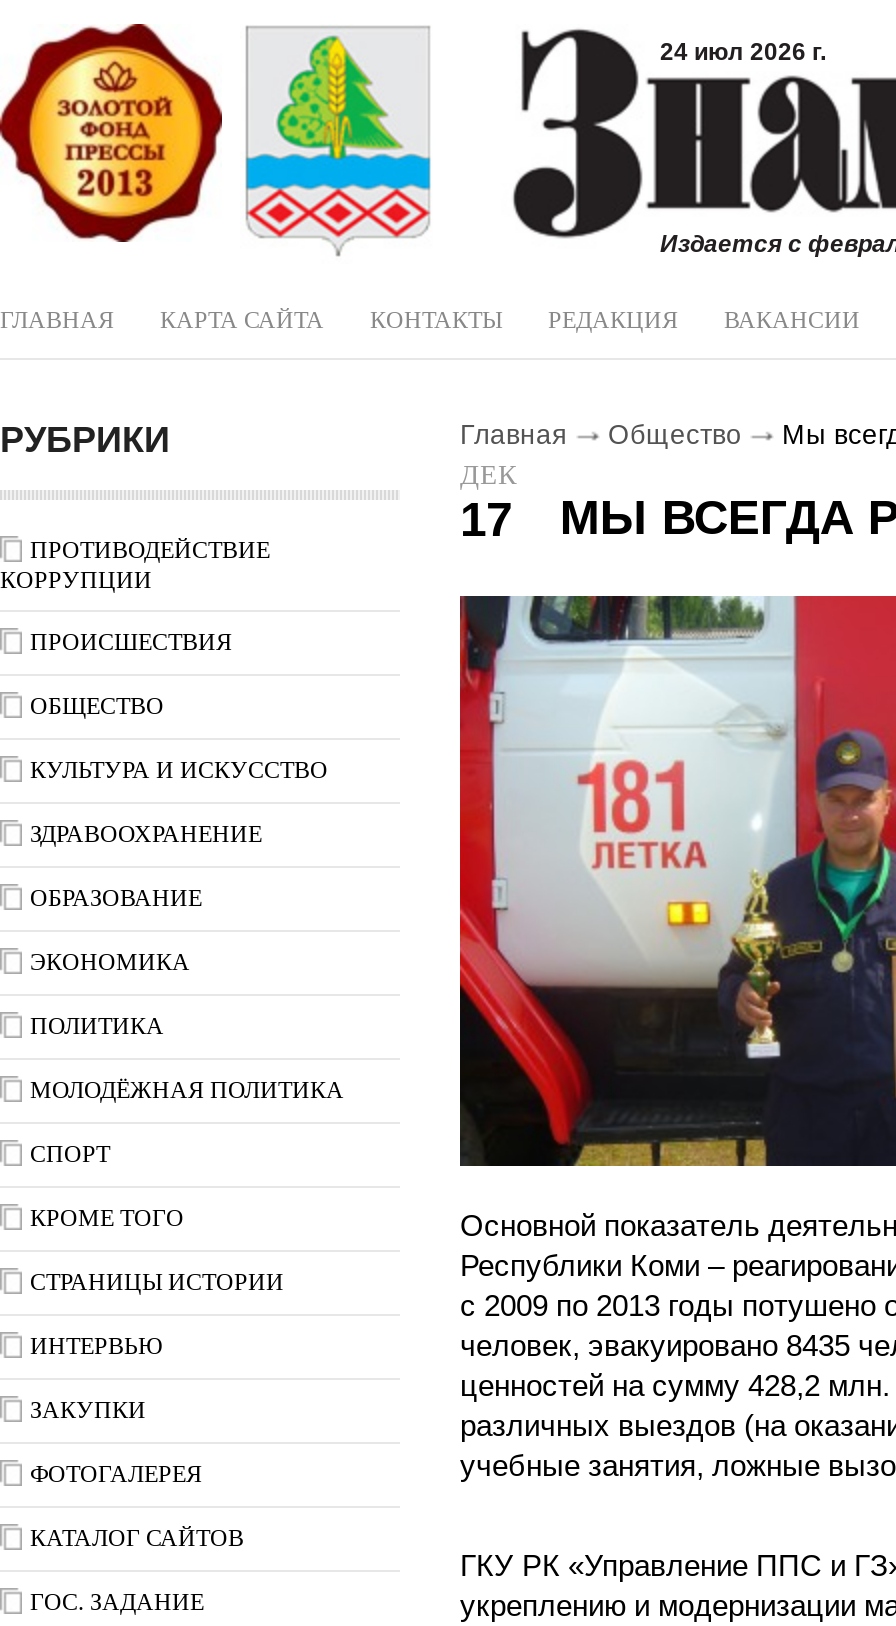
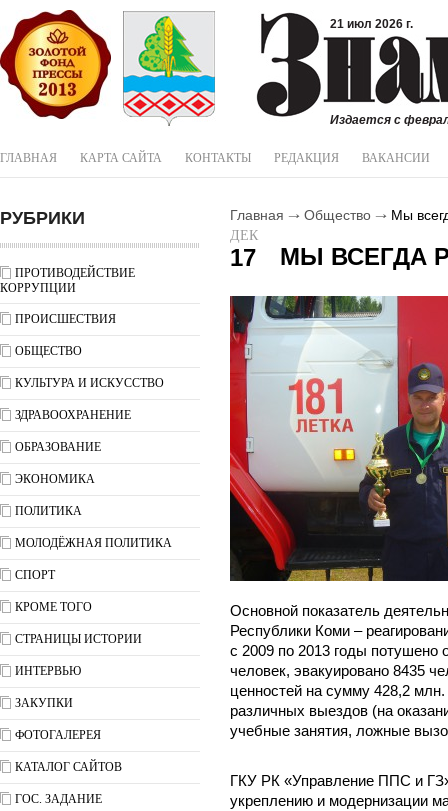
[660,38,826,66] 24 июл 2026 г. -> [330,17,413,31] 21 июл 2026 г.

